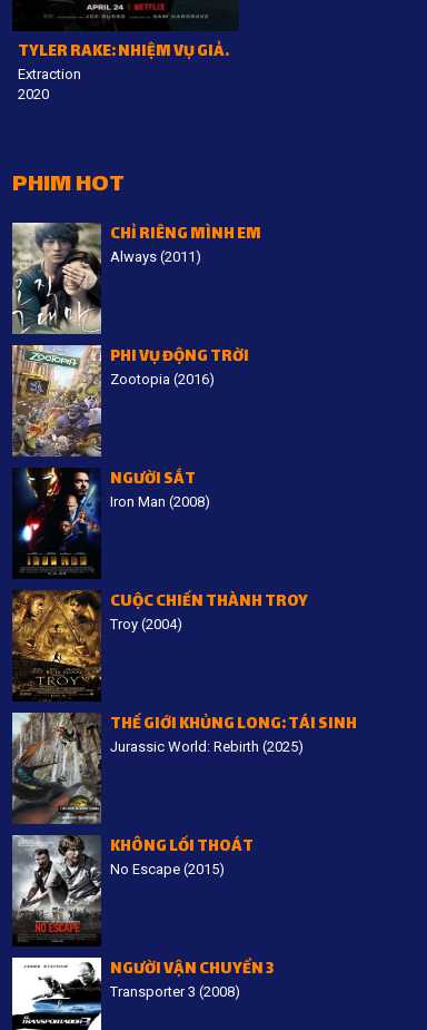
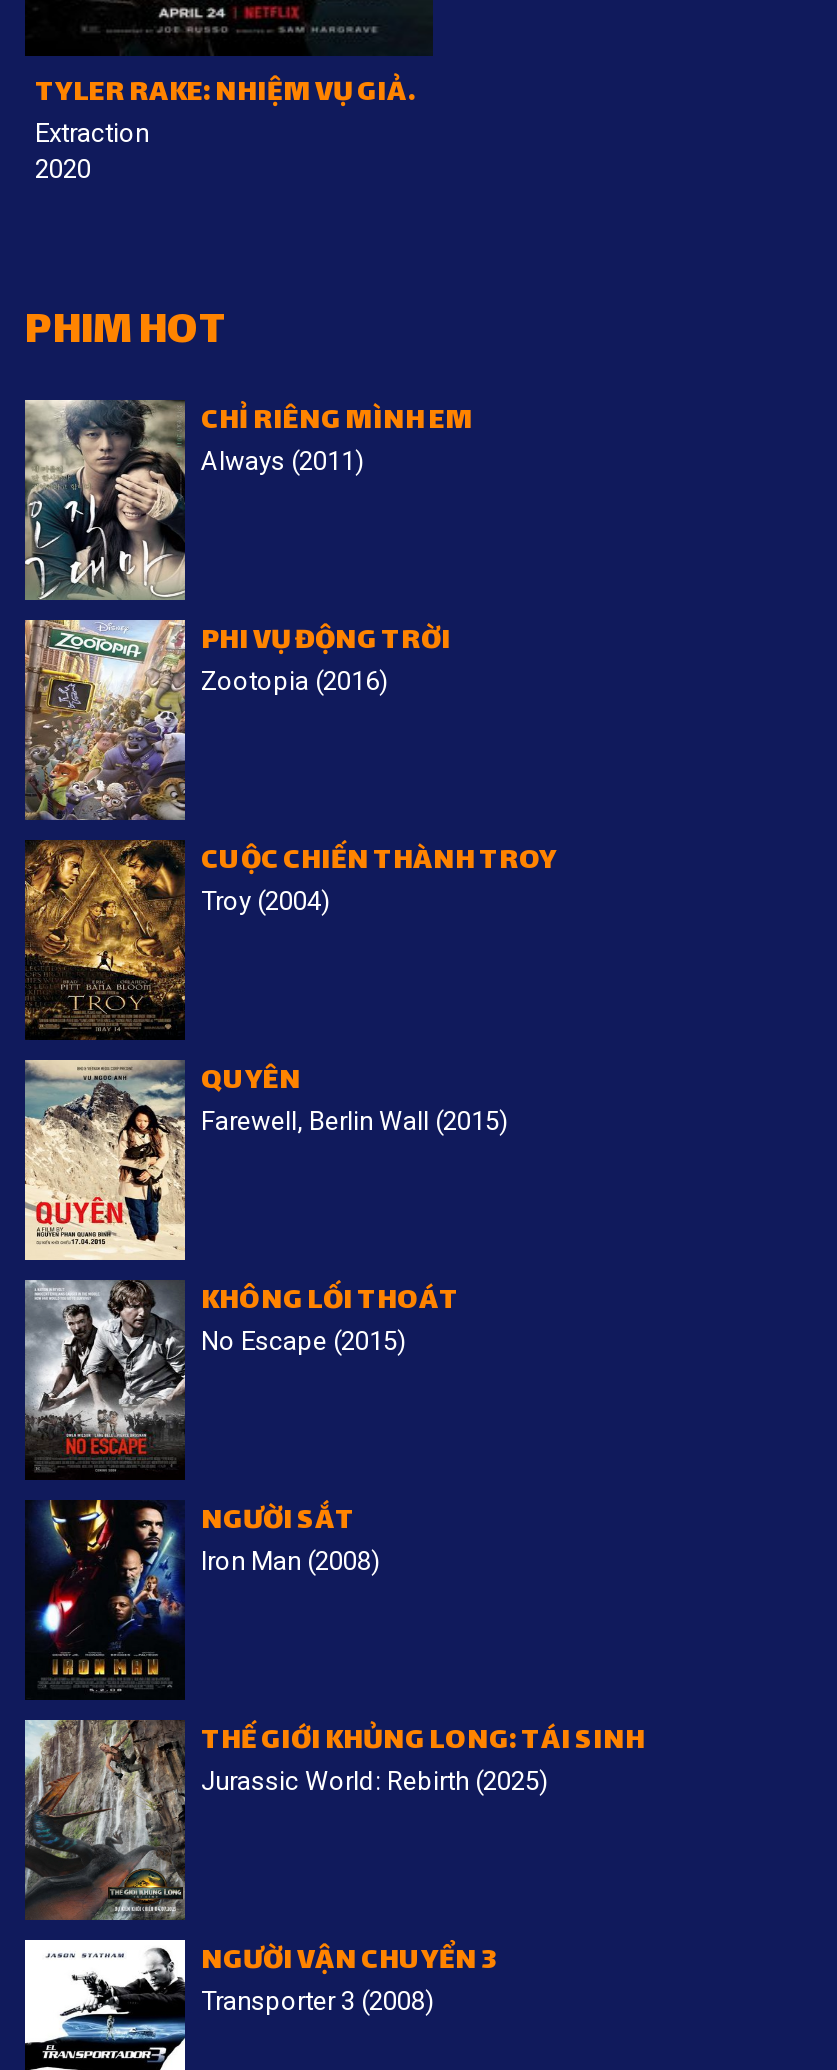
none -> [23,1056,509,1262] [image] | QUYÊN | Farewell, Berlin Wall (2015)
moved [12,465,210,577] -> [25,1496,381,1696]: [image] | NGƯỜI SẮT | Iron Man (2008)
moved [12,588,308,702] -> [23,836,557,1040]: [image] | CUỘC CHIẾN THÀNH TROY | Troy (2004)
moved [10,710,357,826] -> [21,1716,645,1924]: [image] | THẾ GIỚI KHỦNG LONG: TÁI SINH | Jurassic World: Rebirth (2025)
moved [12,833,254,948] -> [25,1276,459,1480]: [image] | KHÔNG LỐI THOÁT | No Escape (2015)

